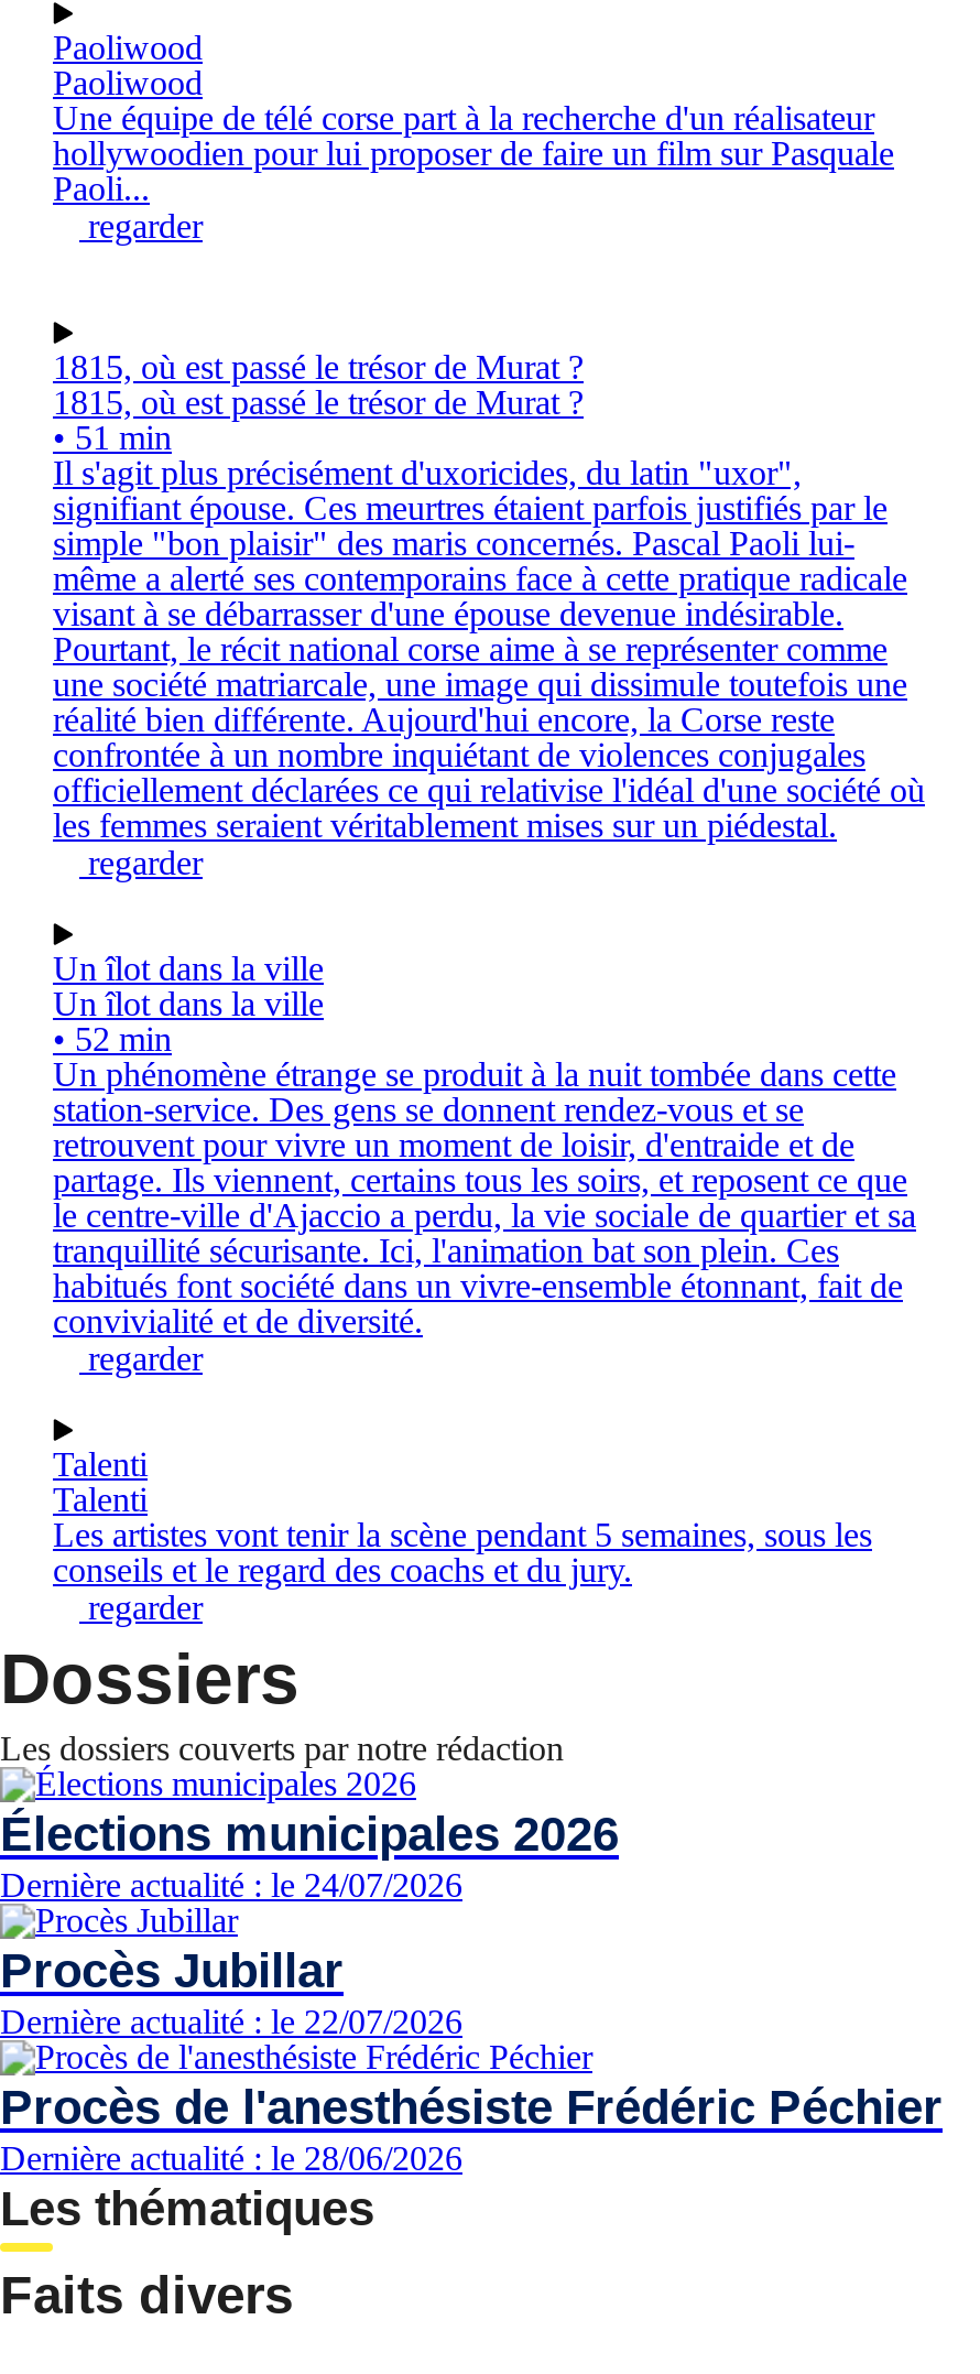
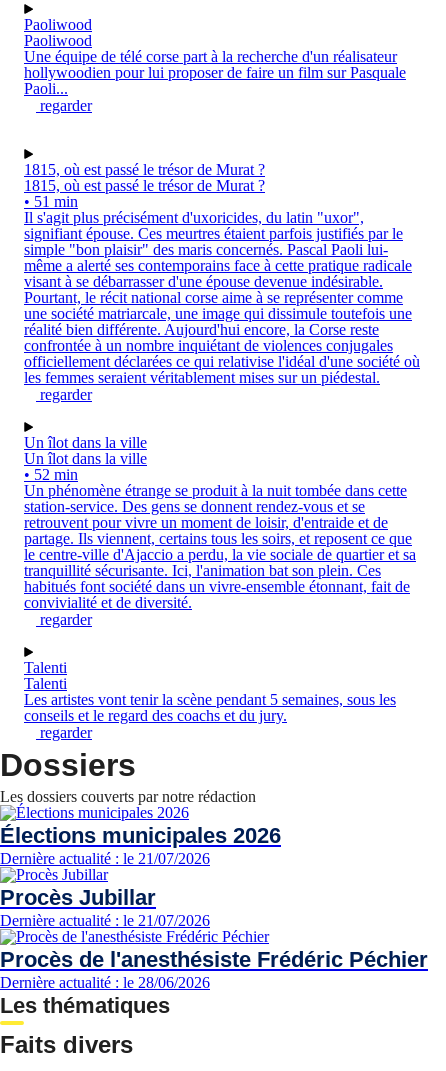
[0,1867,462,1904] Dernière actualité : le 24/07/2026 -> [0,850,210,867] Dernière actualité : le 21/07/2026
[0,2003,462,2041] Dernière actualité : le 22/07/2026 -> [0,912,210,929] Dernière actualité : le 21/07/2026

